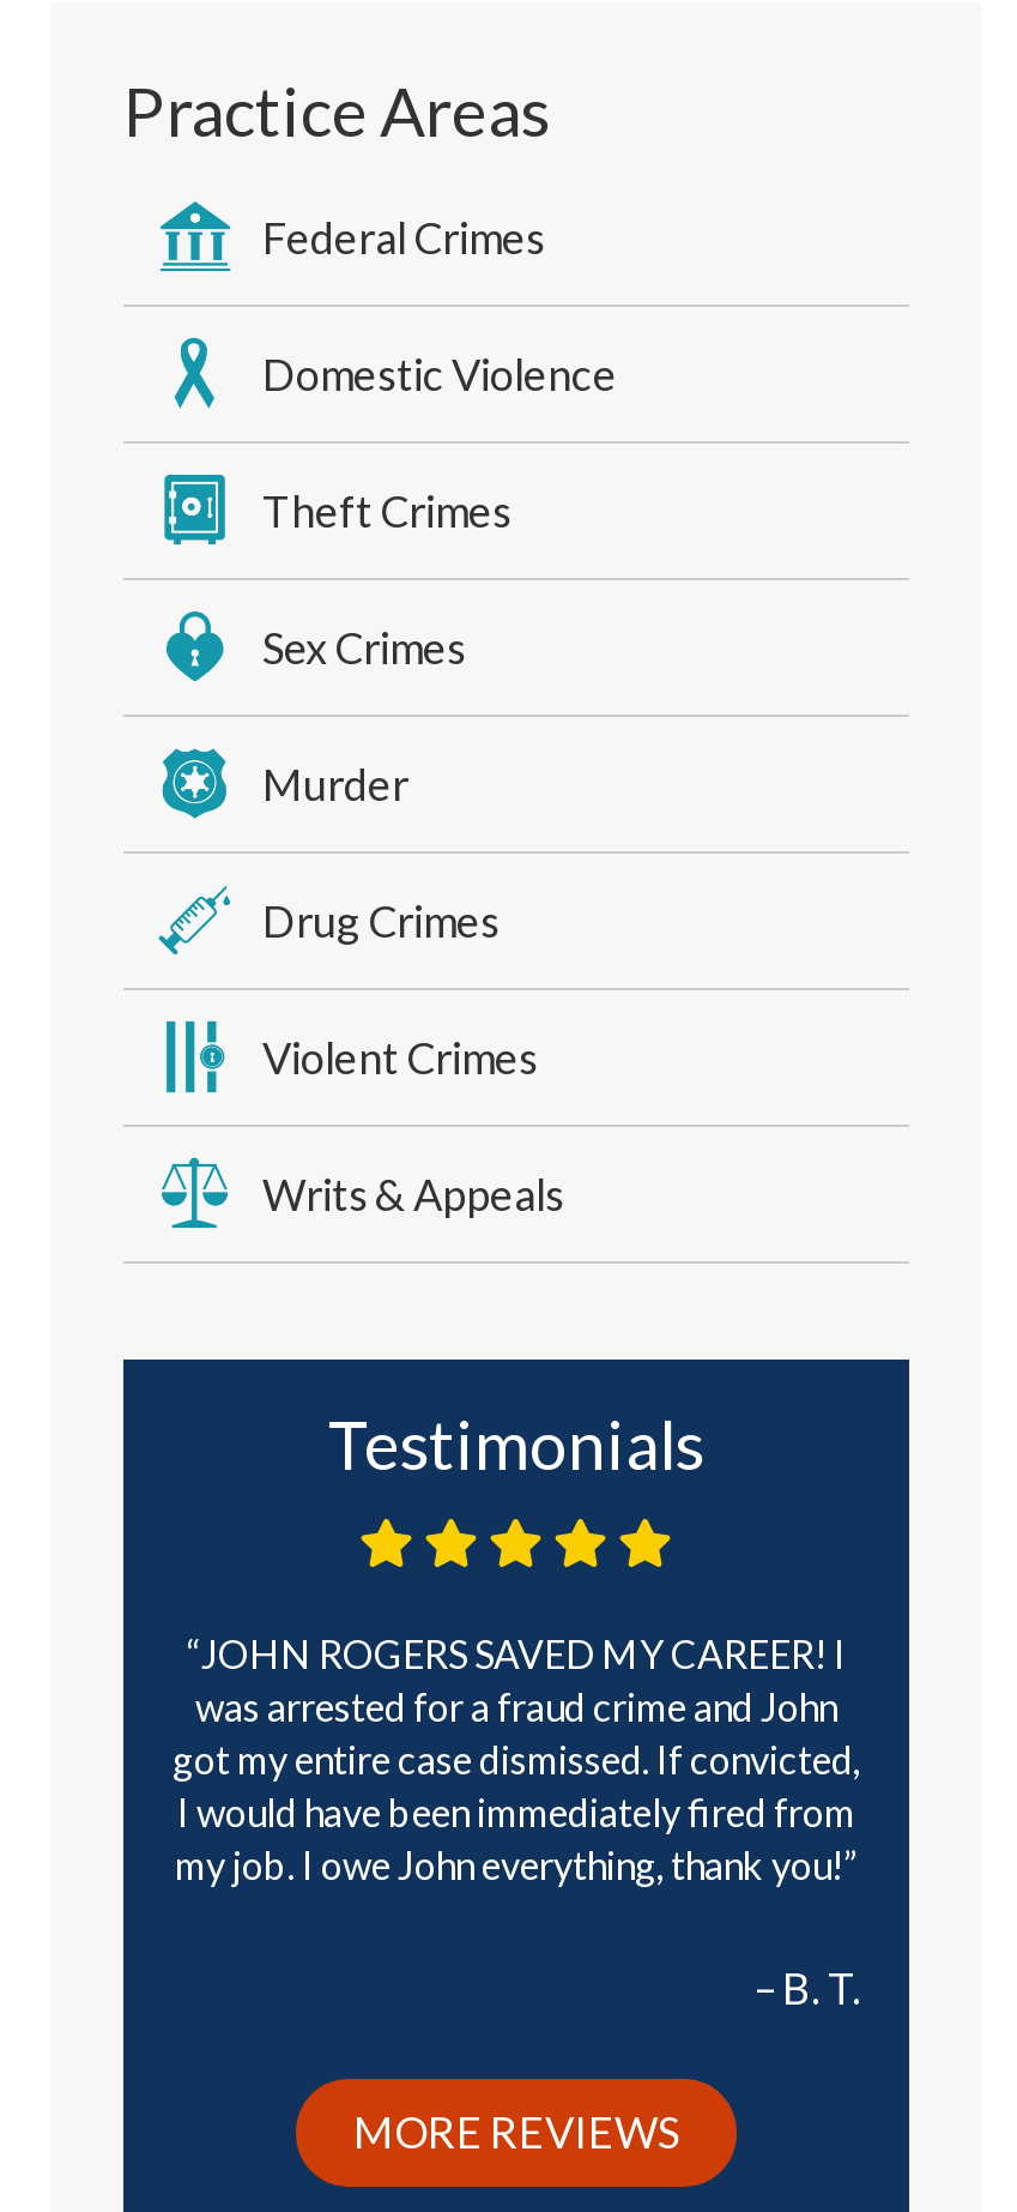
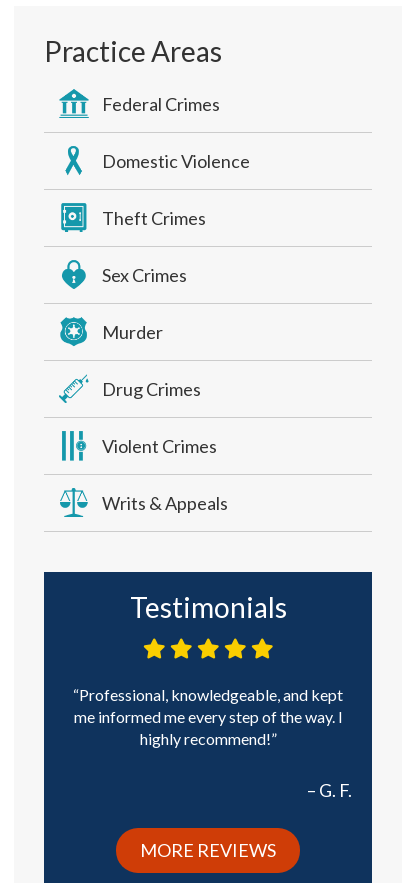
[172,1630,860,1887] JOHN ROGERS SAVED MY CAREER! I | was arrested for a fraud crime and John | got my entire case dismissed. If convicted, | I would have been immediately fired from | my job. I owe John everything, thank you! -> [73,685,343,748] Professional, knowledgeable, and kept | me informed me every step of the way. I | highly recommend!
[782,1962,861,2015] B. T. -> [319,779,352,801] G. F.

